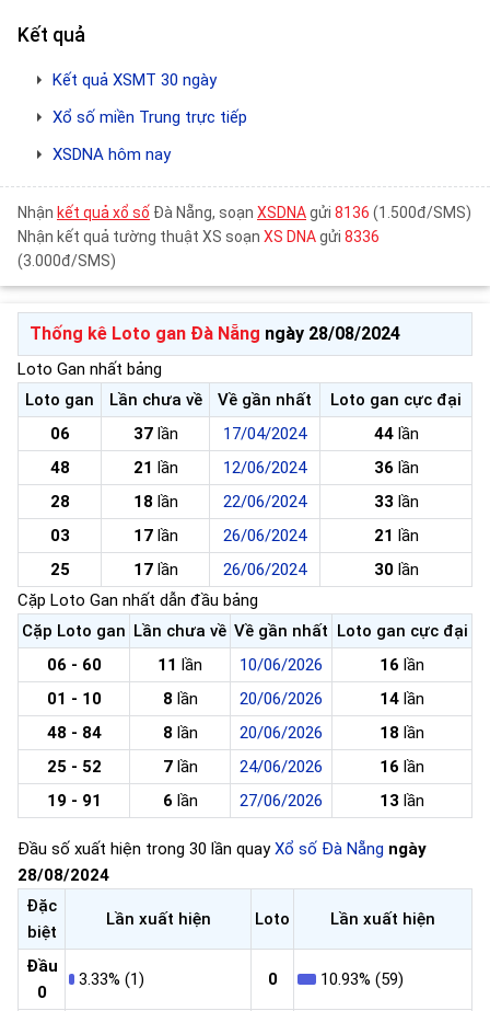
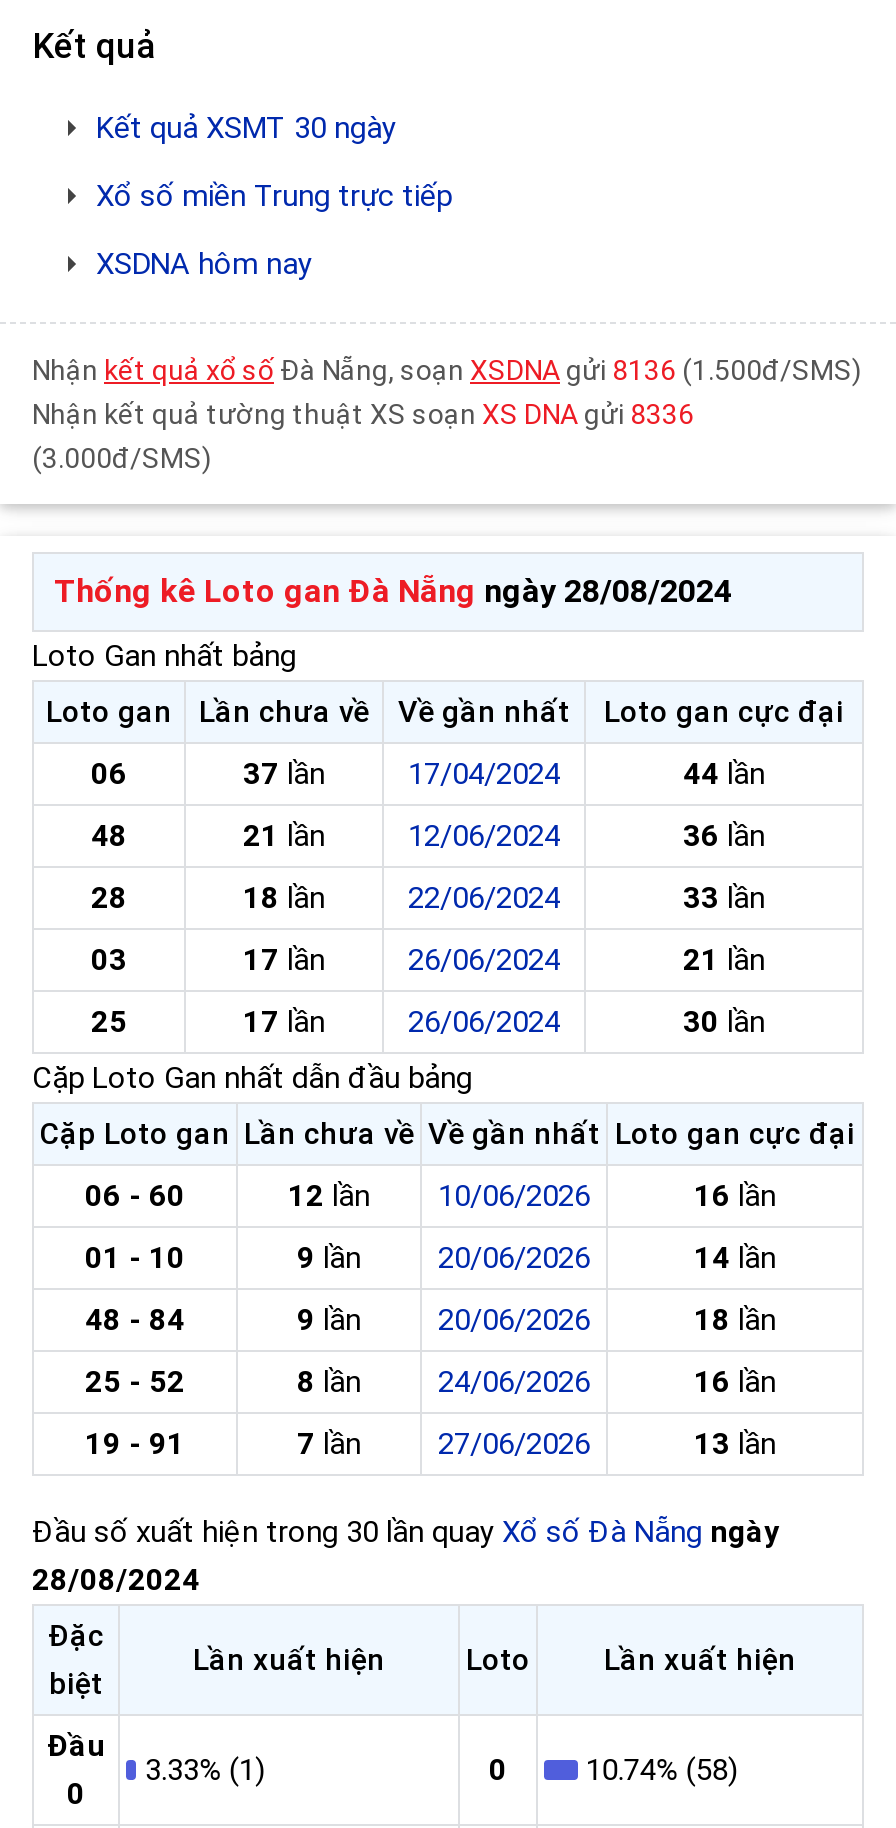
[157,655,323,675] 11 lần 10/06/2026 -> [288,1178,590,1214] 12 lần 10/06/2026
[162,689,197,709] 8 lần -> [297,1240,361,1276] 9 lần
[162,723,197,743] 8 lần -> [297,1302,361,1338] 9 lần
[162,757,197,777] 7 lần -> [297,1364,361,1400] 8 lần
[162,791,197,811] 6 lần -> [297,1426,361,1462] 7 lần
[267,969,404,989] 0 10.93% (59) -> [489,1752,738,1788] 0 10.74% (58)

